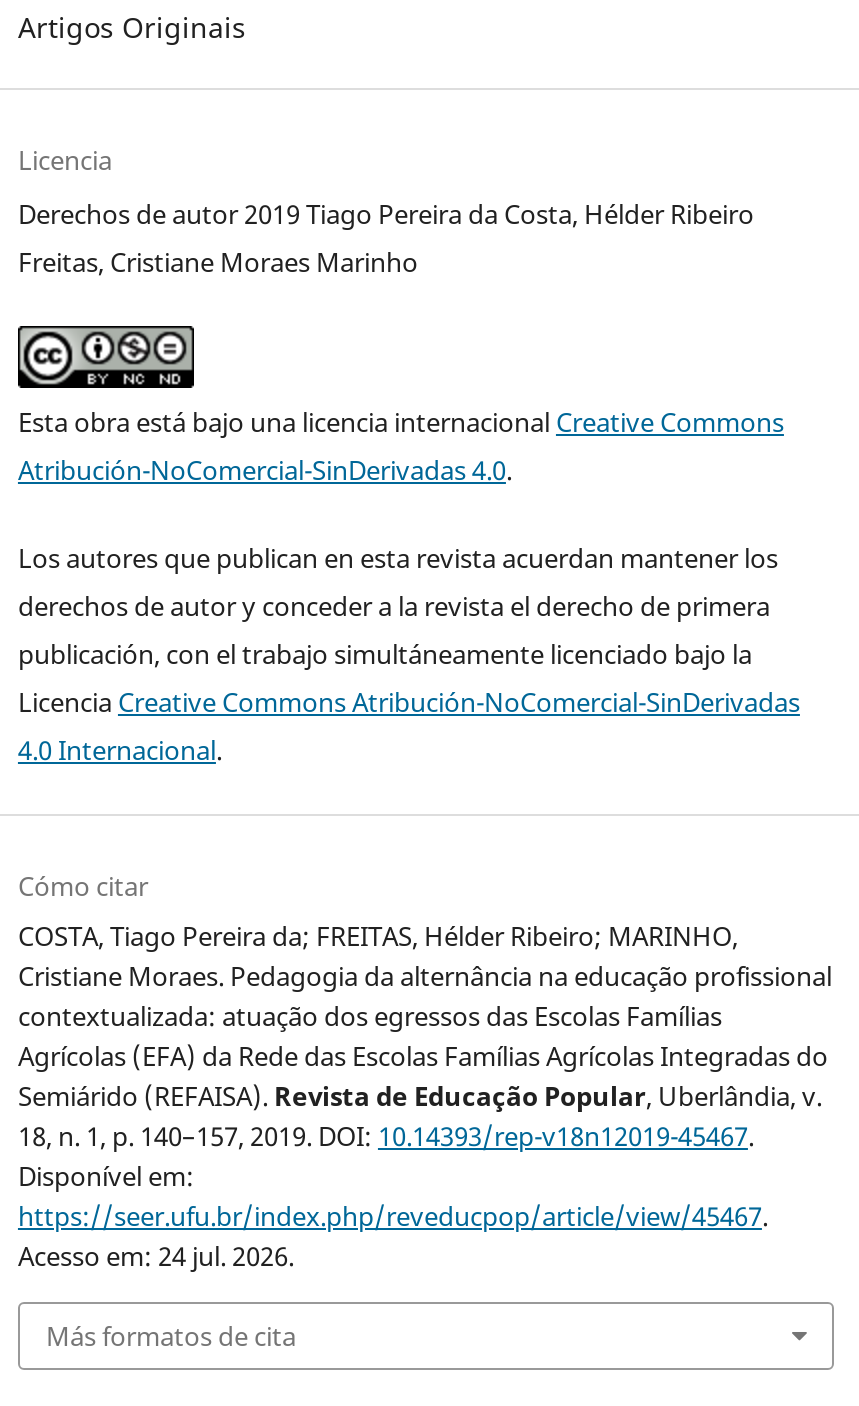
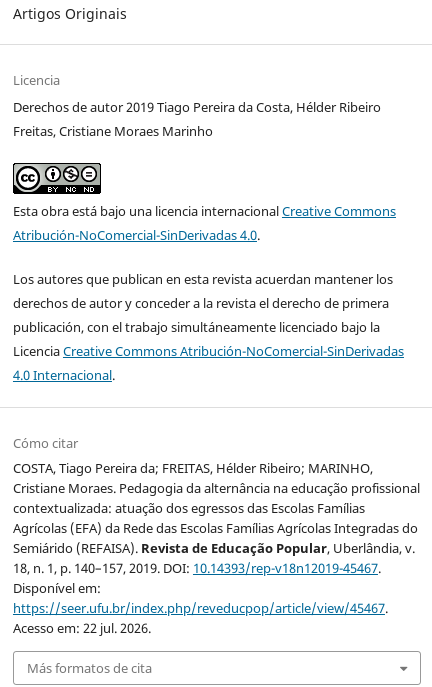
[18,1238,294,1274] Acesso em: 24 jul. 2026. -> [13,619,151,637] Acesso em: 22 jul. 2026.

